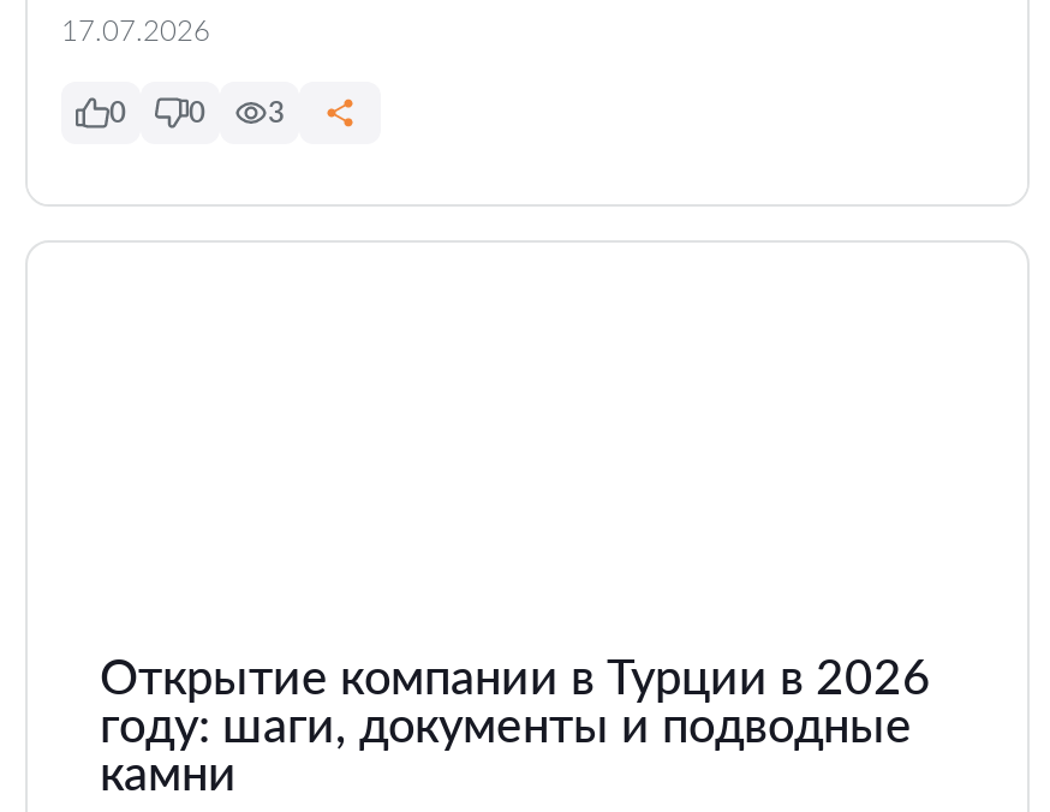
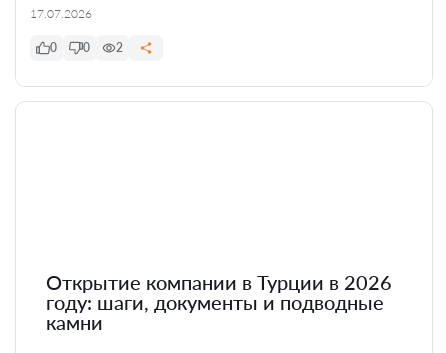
[268,93,285,129] 3 -> [116,40,123,55] 2

